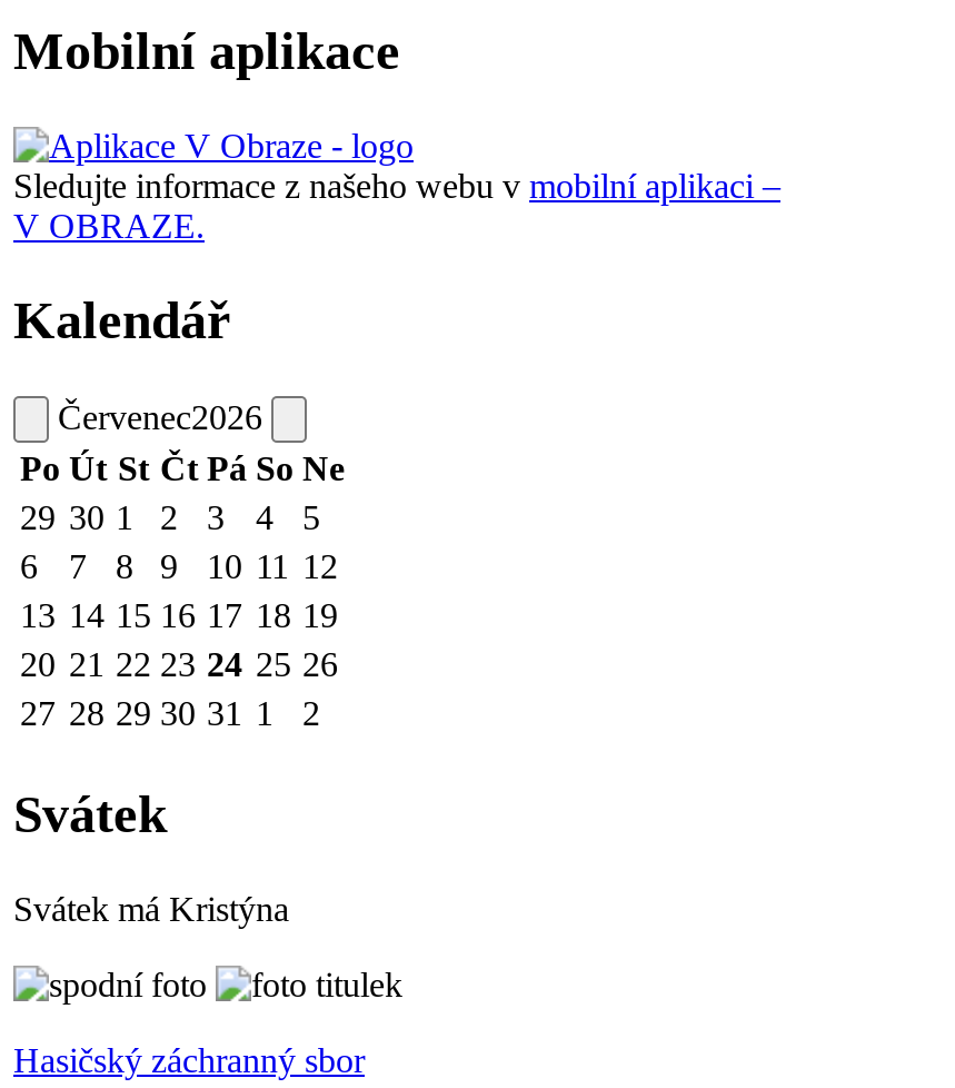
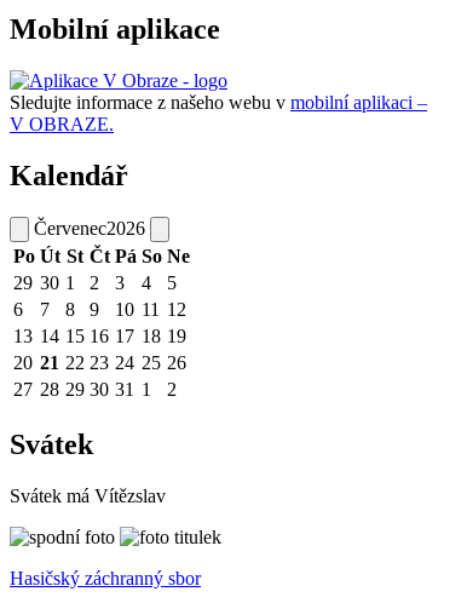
[13,890,289,927] Svátek má Kristýna -> [10,485,166,506] Svátek má Vítězslav

